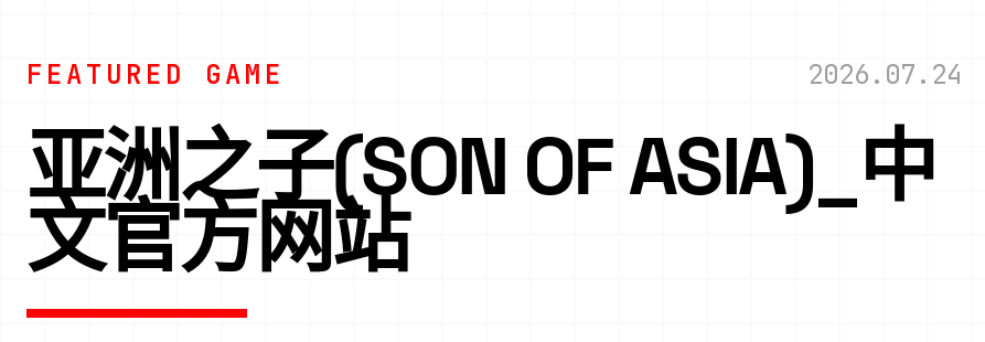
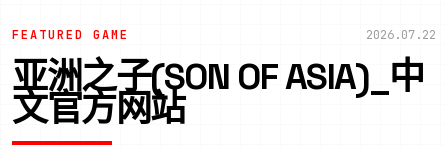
[807,56,962,92] 2026.07.24 -> [366,26,436,42] 2026.07.22

